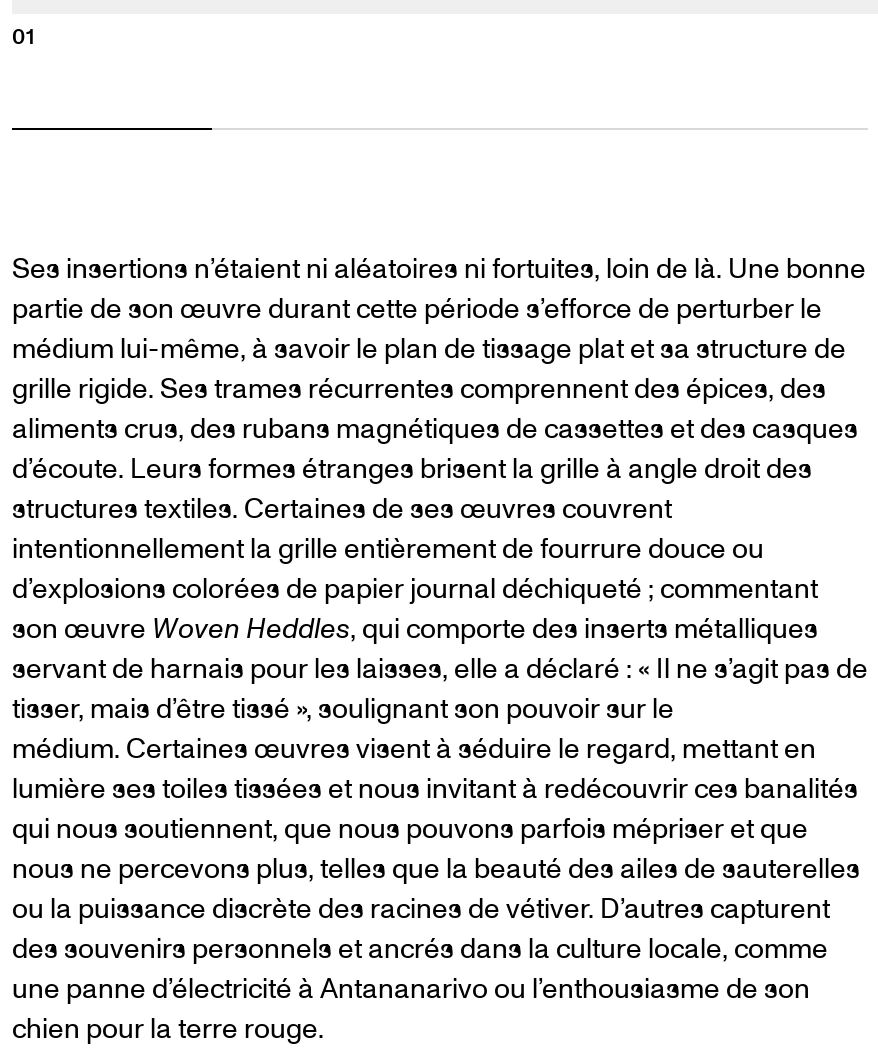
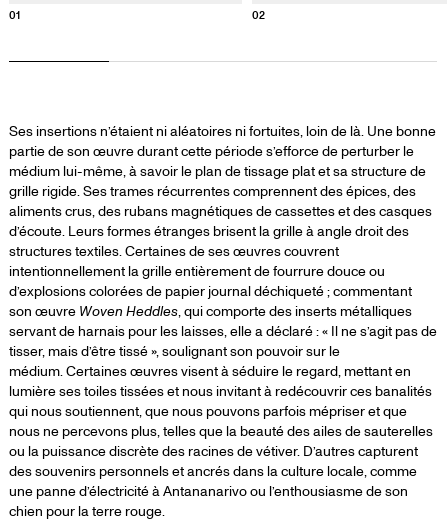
none -> [252,9,265,22] 02

